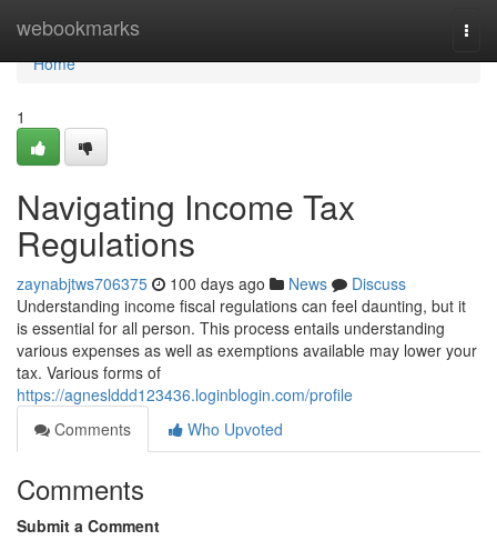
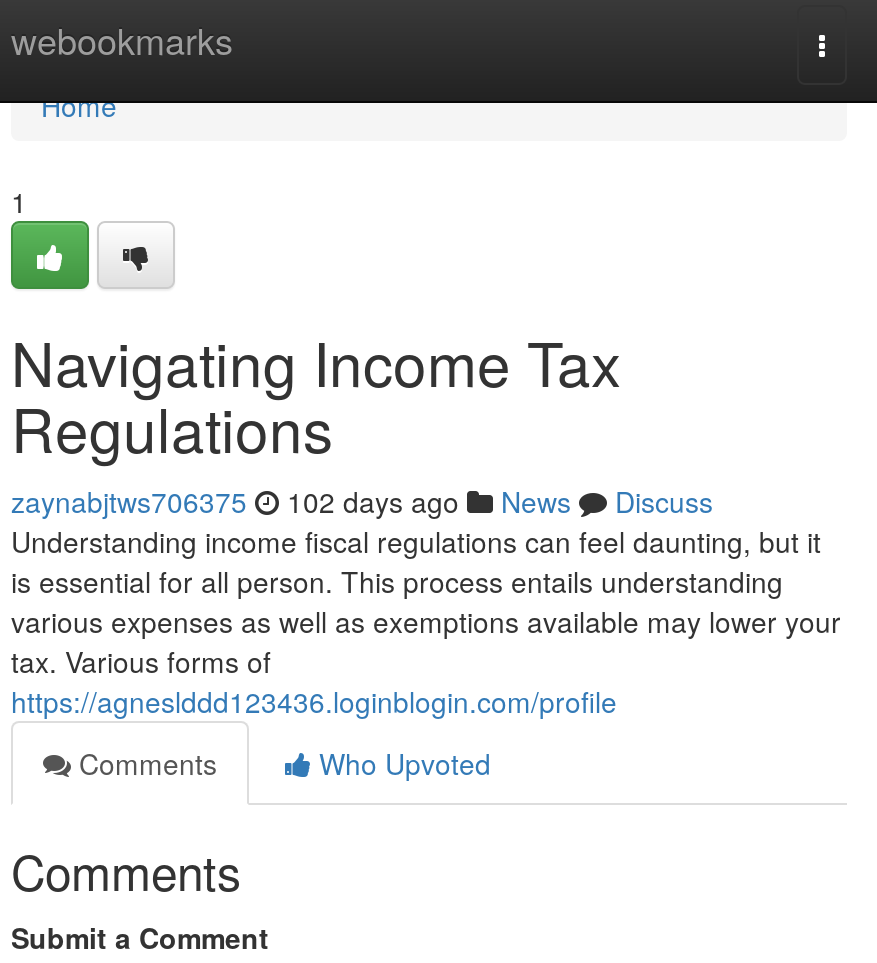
[17,272,406,294] zaynabjtws706375 100 days ago News Discuss -> [11,481,713,521] zaynabjtws706375 102 days ago News Discuss

